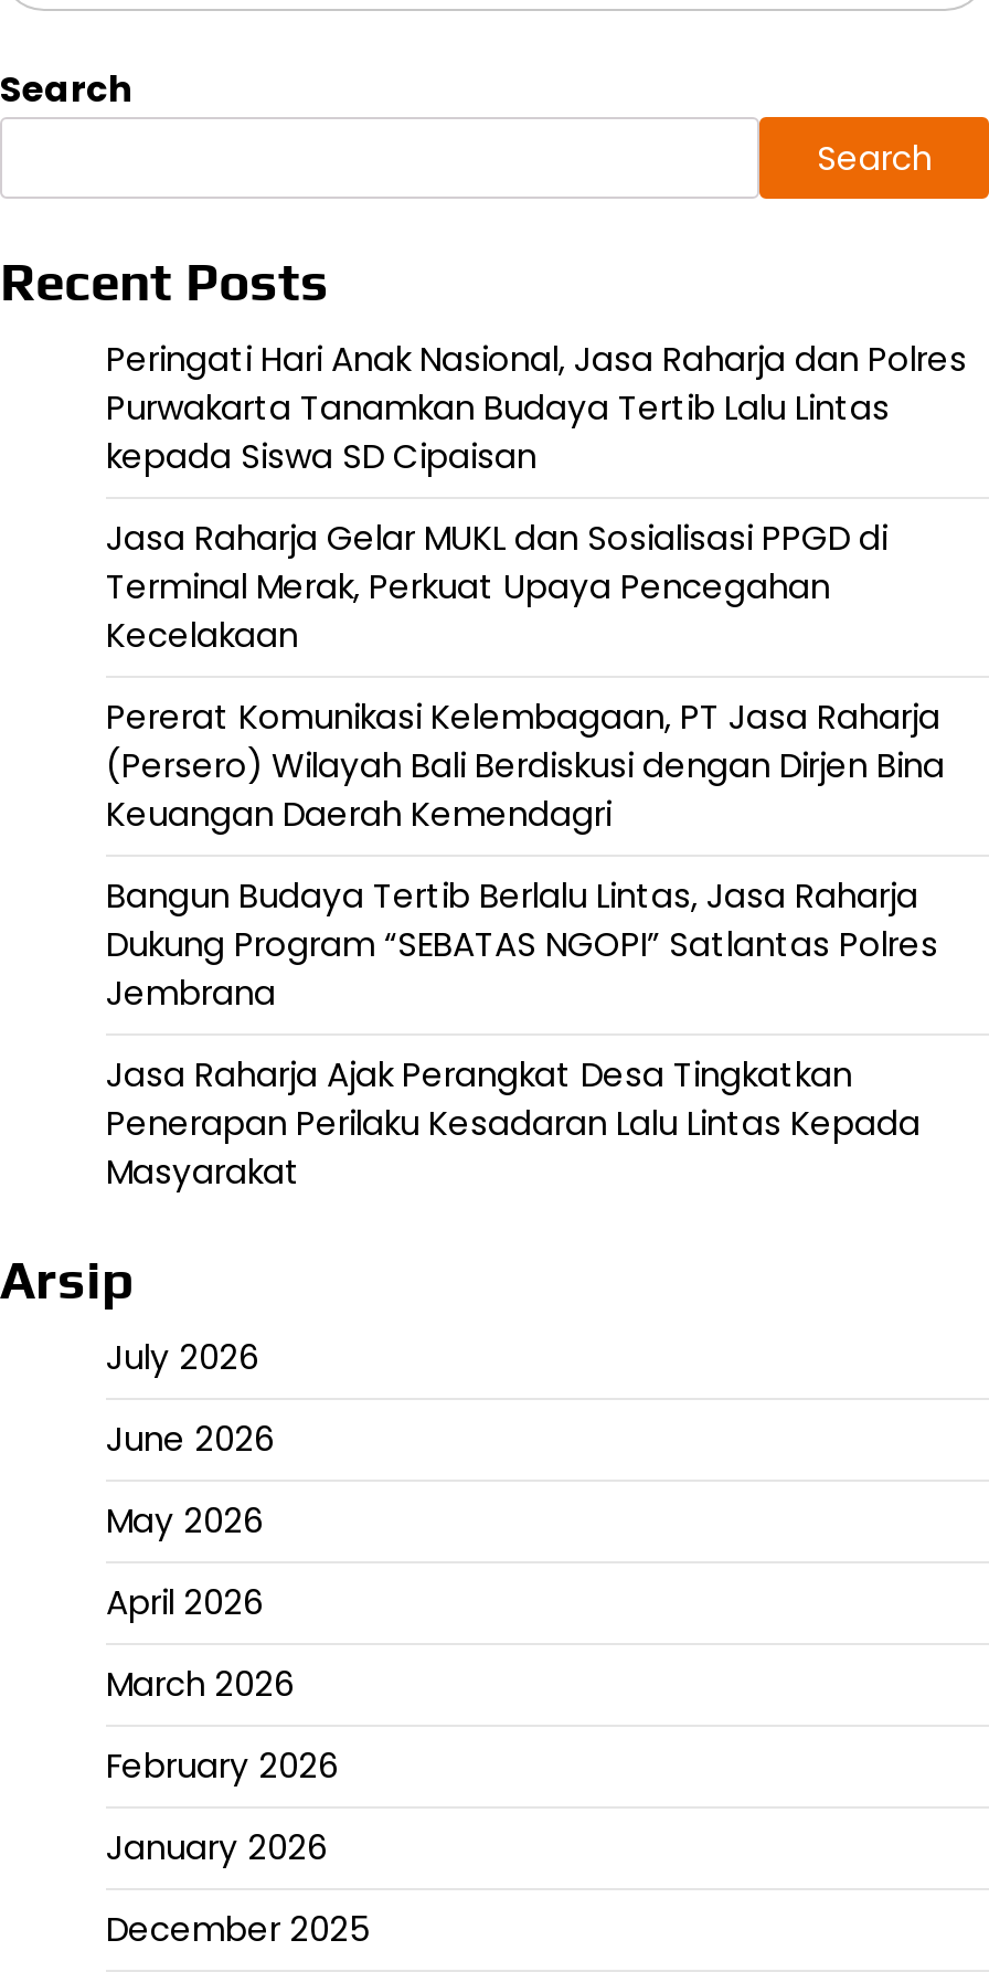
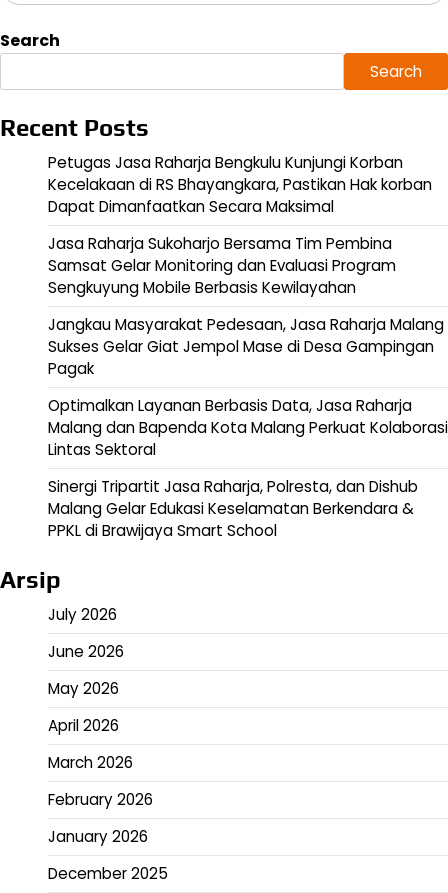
[106,337,967,480] Peringati Hari Anak Nasional, Jasa Raharja dan Polres | Purwakarta Tanamkan Budaya Tertib Lalu Lintas | kepada Siswa SD Cipaisan -> [48,152,432,217] Petugas Jasa Raharja Bengkulu Kunjungi Korban | Kecelakaan di RS Bhayangkara, Pastikan Hak korban | Dapat Dimanfaatkan Secara Maksimal
[106,515,887,659] Jasa Raharja Gelar MUKL dan Sosialisasi PPGD di | Terminal Merak, Perkuat Upaya Pencegahan | Kecelakaan -> [48,233,396,298] Jasa Raharja Sukoharjo Bersama Tim Pembina | Samsat Gelar Monitoring dan Evaluasi Program | Sengkuyung Mobile Berbasis Kewilayahan
[106,694,945,838] Pererat Komunikasi Kelembagaan, PT Jasa Raharja | (Persero) Wilayah Bali Berdiskusi dengan Dirjen Bina | Keuangan Daerah Kemendagri -> [48,314,444,379] Jangkau Masyarakat Pedesaan, Jasa Raharja Malang | Sukses Gelar Giat Jempol Mase di Desa Gampingan | Pagak
[106,873,938,1017] Bangun Budaya Tertib Berlalu Lintas, Jasa Raharja | Dukung Program “SEBATAS NGOPI” Satlantas Polres | Jembrana -> [48,395,448,460] Optimalkan Layanan Berbasis Data, Jasa Raharja | Malang dan Bapenda Kota Malang Perkuat Kolaborasi | Lintas Sektoral
[106,1052,921,1196] Jasa Raharja Ajak Perangkat Desa Tingkatkan | Penerapan Perilaku Kesadaran Lalu Lintas Kepada | Masyarakat -> [48,476,418,541] Sinergi Tripartit Jasa Raharja, Polresta, dan Dishub | Malang Gelar Edukasi Keselamatan Berkendara & | PPKL di Brawijaya Smart School

